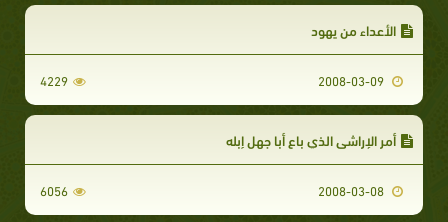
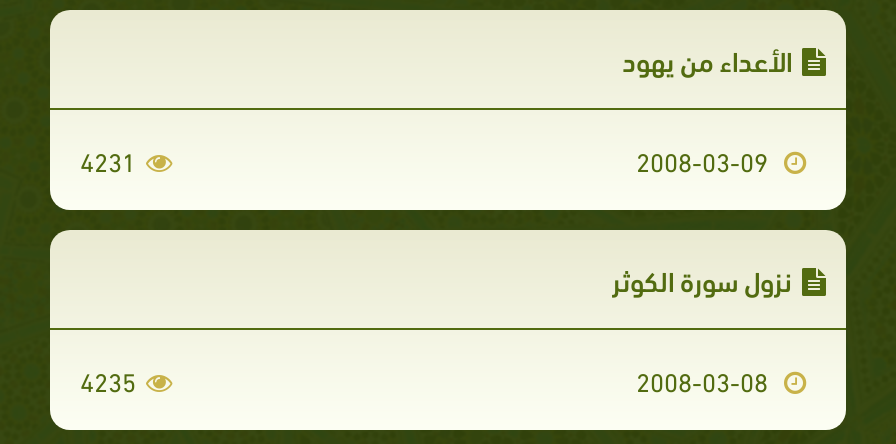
[40,70,68,90] 4229 -> [80,140,136,180] 4231
[226,129,396,150] أمر الإراشي الذي باع أبا جهل إبله -> [612,258,792,300] نزول سورة الكوثر
[40,180,68,200] 6056 -> [80,360,136,400] 4235

